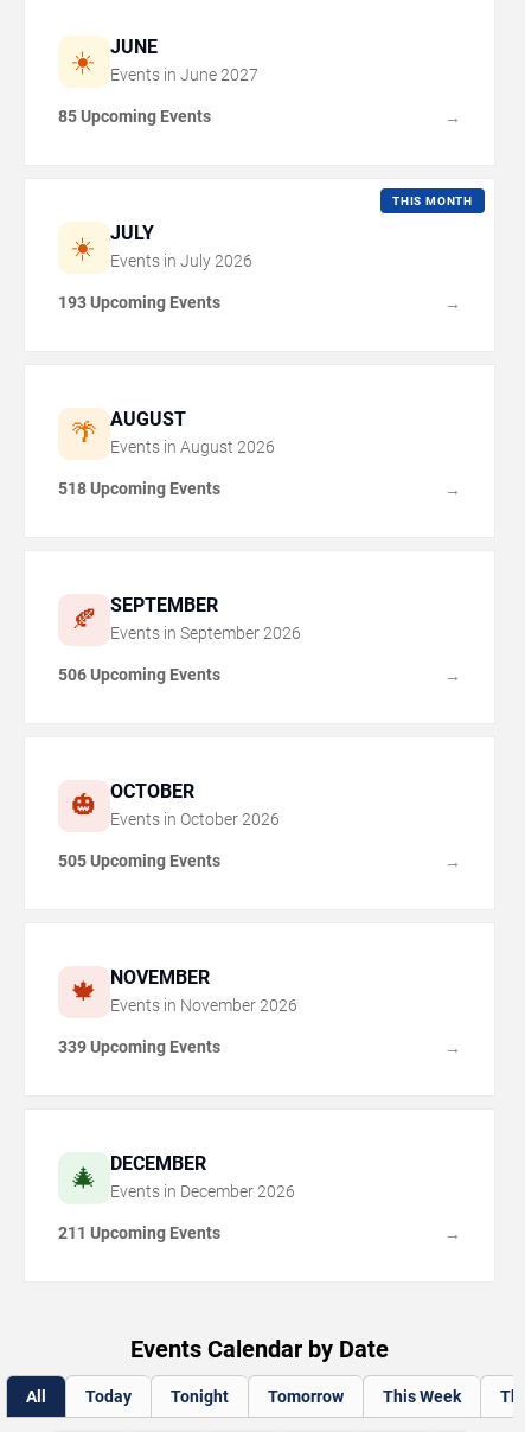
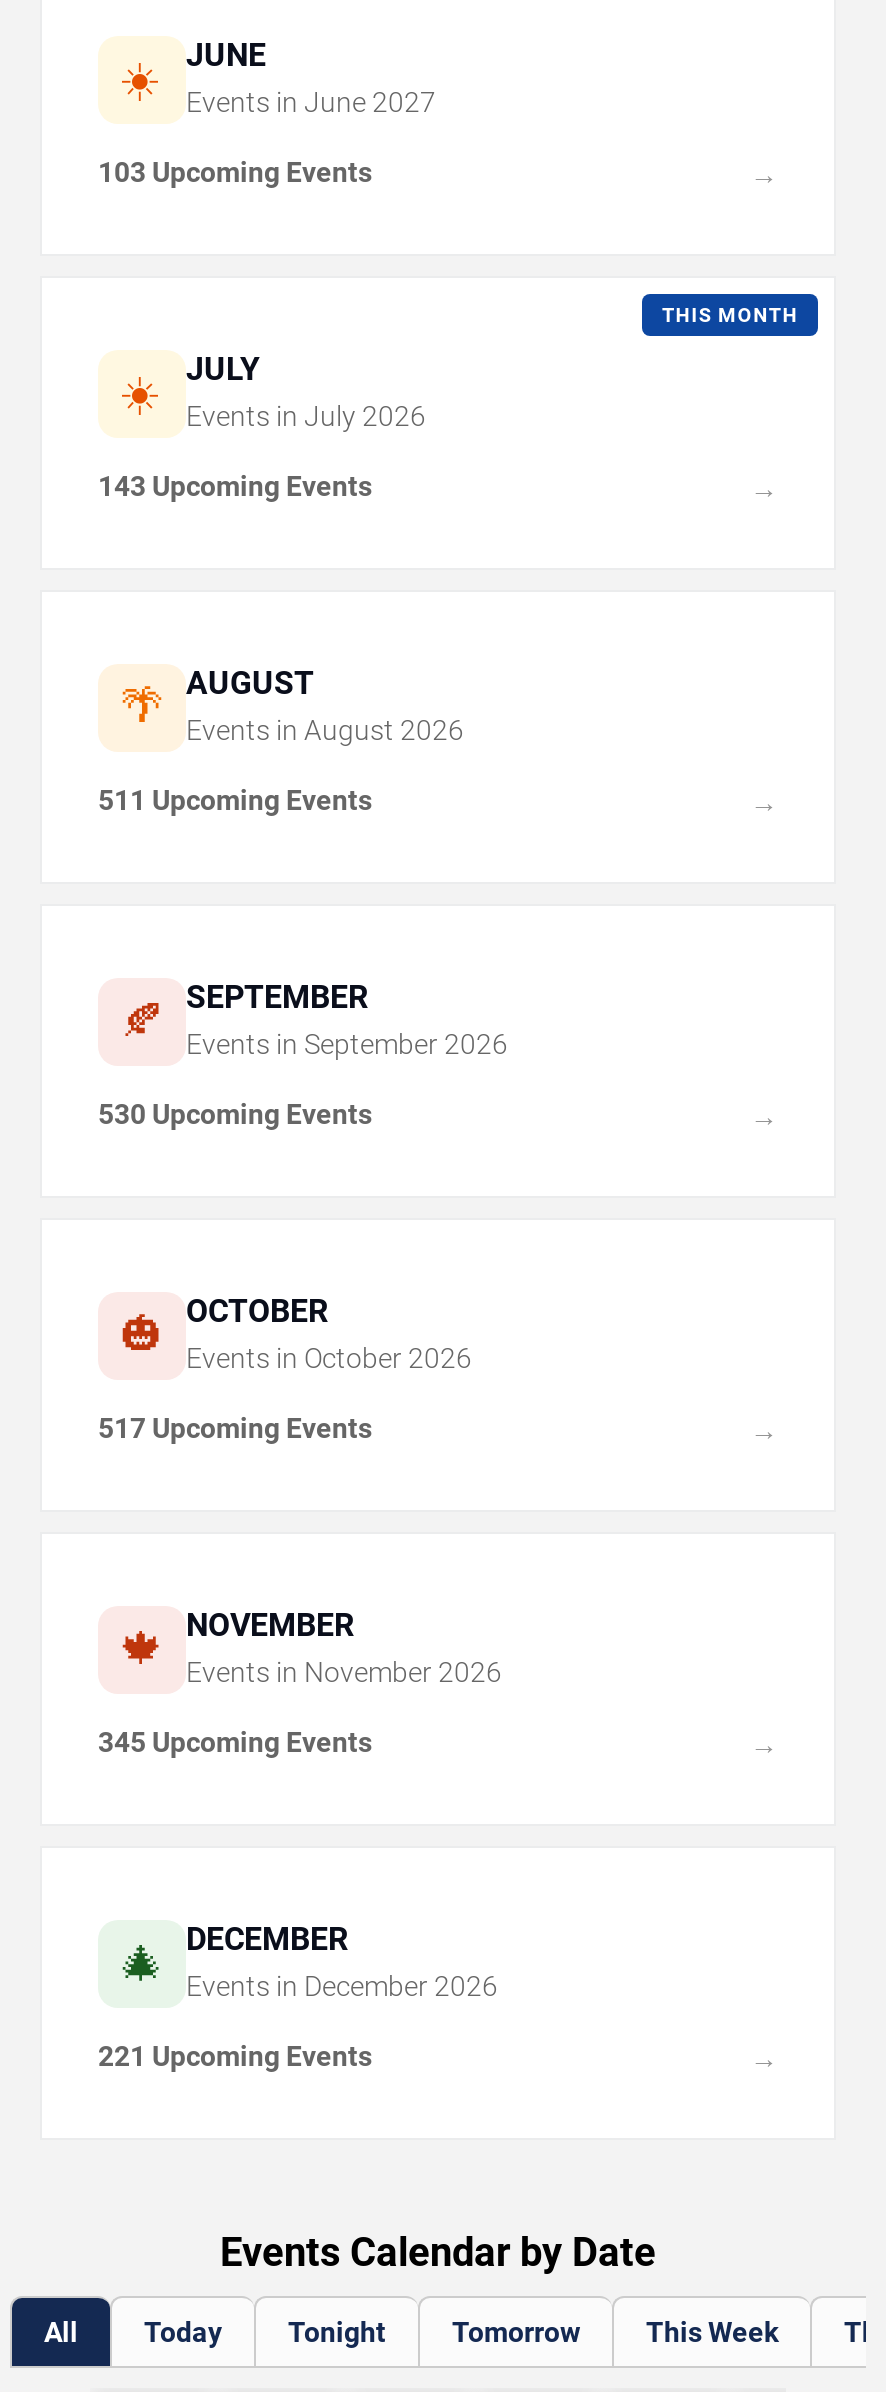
[58,107,211,126] 85 Upcoming Events -> [98,156,372,188] 103 Upcoming Events
[58,293,220,312] 193 Upcoming Events -> [98,470,372,502] 143 Upcoming Events
[58,479,220,498] 518 Upcoming Events -> [98,784,372,816] 511 Upcoming Events
[58,665,220,684] 506 Upcoming Events -> [98,1098,372,1130] 530 Upcoming Events
[58,851,220,870] 505 Upcoming Events -> [98,1412,372,1444] 517 Upcoming Events
[58,1037,220,1056] 339 Upcoming Events -> [98,1726,372,1758] 345 Upcoming Events
[58,1224,220,1243] 211 Upcoming Events -> [98,2040,372,2072] 221 Upcoming Events

